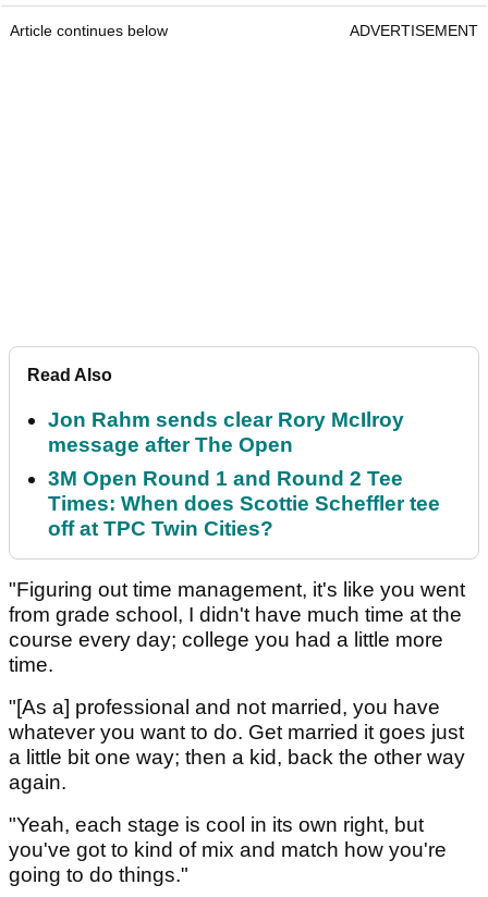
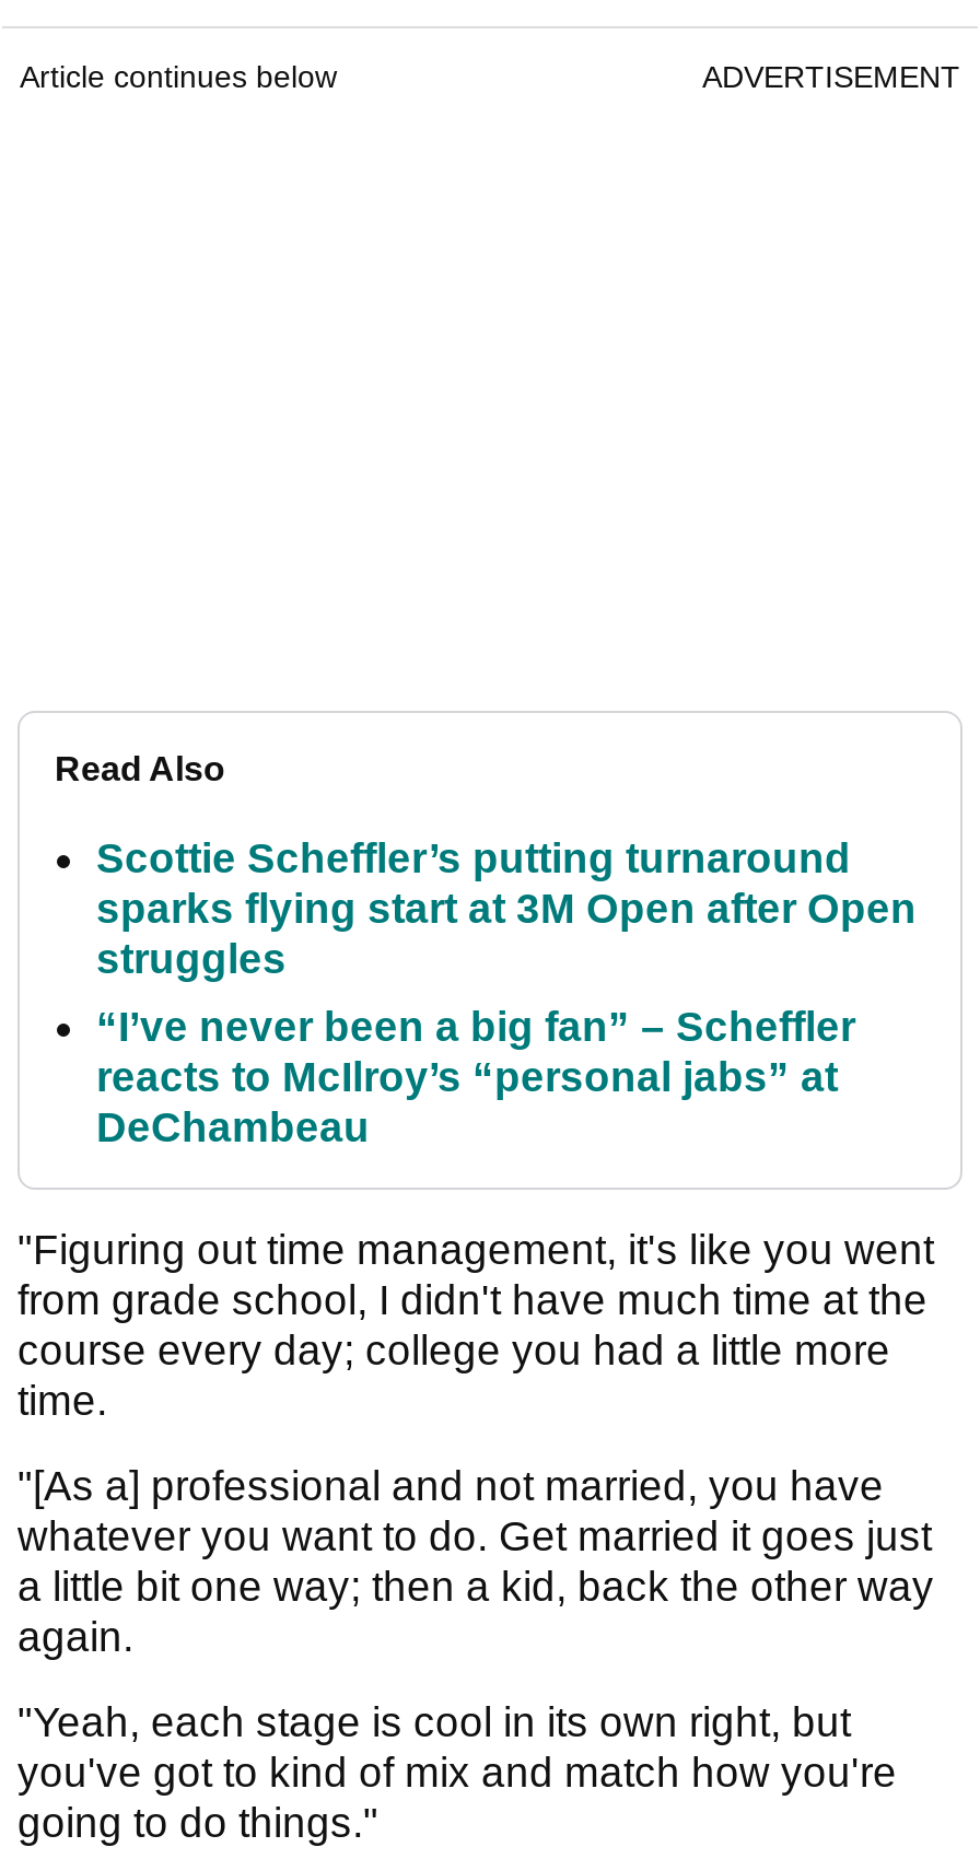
[48,409,404,457] Jon Rahm sends clear Rory McIlroy | message after The Open -> [96,835,917,982] Scottie Scheffler’s putting turnaround | sparks flying start at 3M Open after Open | struggles
[48,467,440,540] 3M Open Round 1 and Round 2 Tee | Times: When does Scottie Scheffler tee | off at TPC Twin Cities? -> [96,1004,855,1150] “I’ve never been a big fan” – Scheffler | reacts to McIlroy’s “personal jabs” at | DeChambeau

